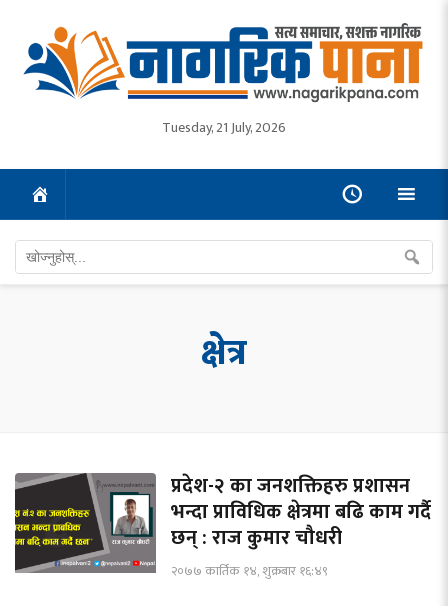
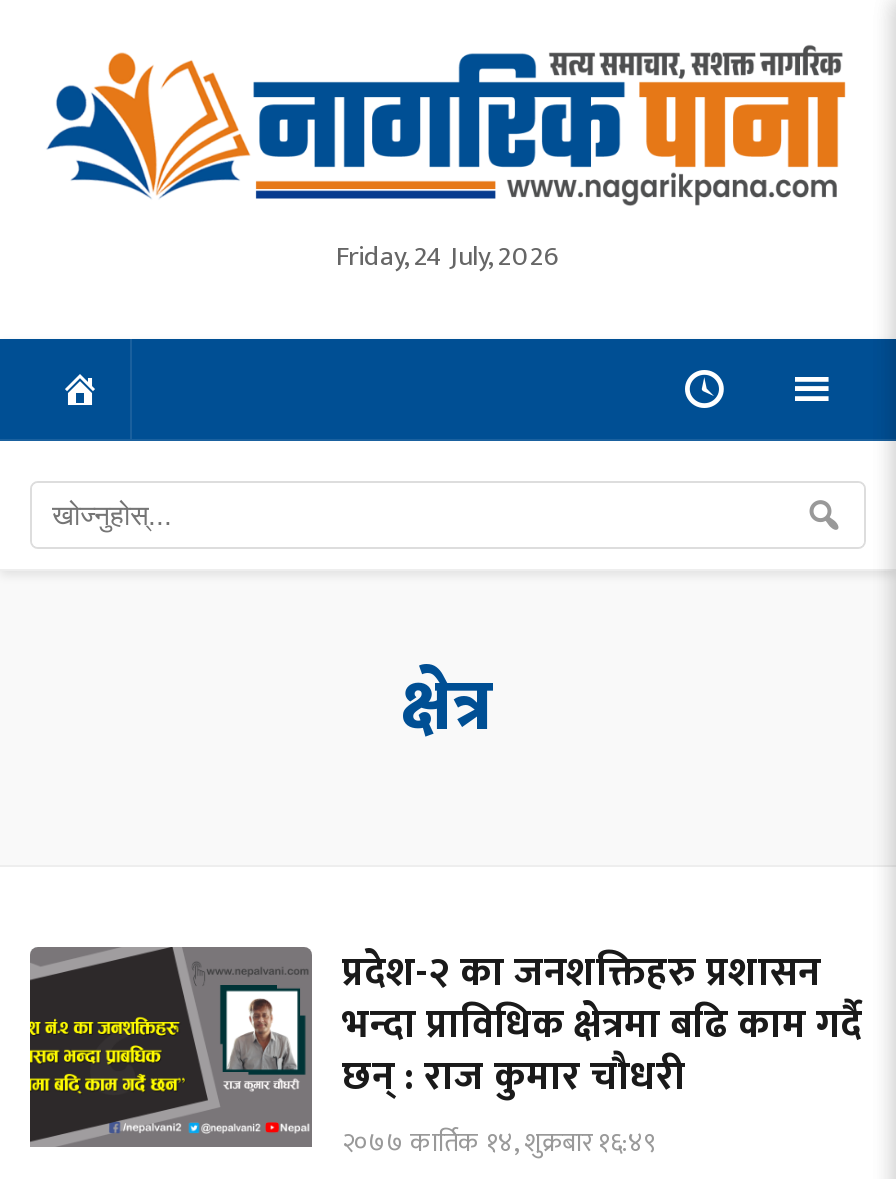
[162,116,286,139] Tuesday, 21 July, 2026 -> [336,232,560,278] Friday, 24 July, 2026

